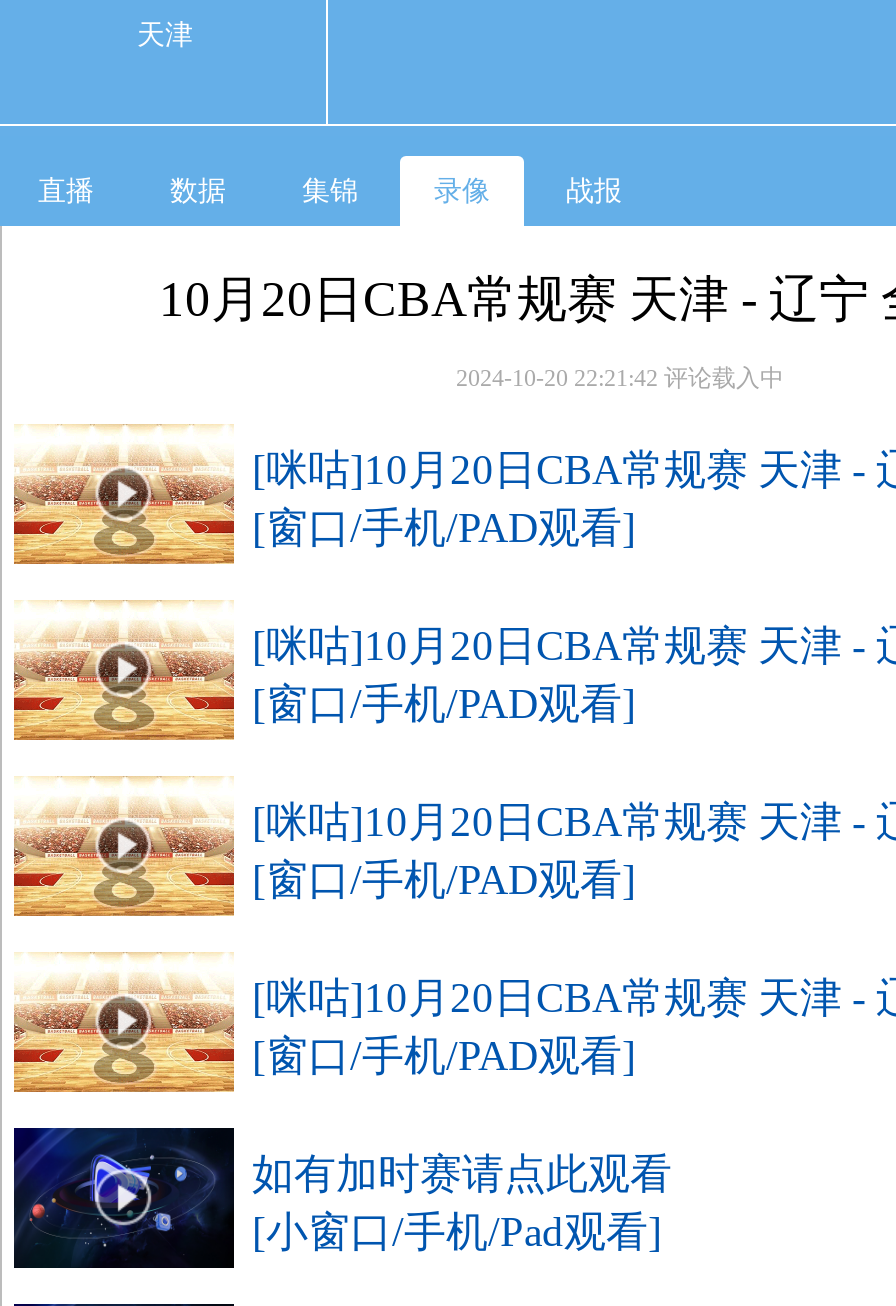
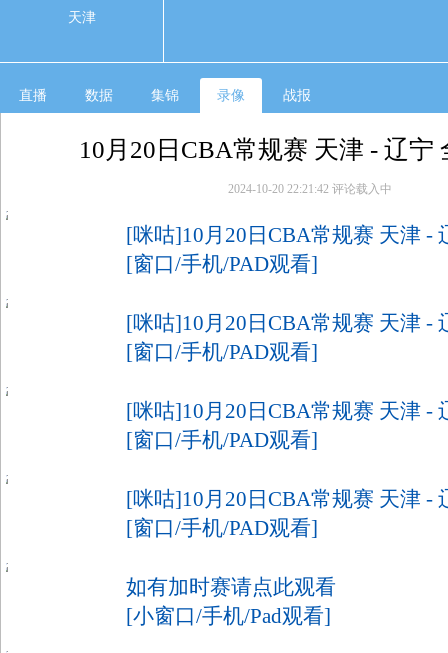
[12,424,236,566] [image] -> none
[12,600,236,742] [image] -> none
[12,776,236,918] [image] -> none
[12,952,236,1094] [image] -> none
[12,1126,236,1270] [image] -> none

